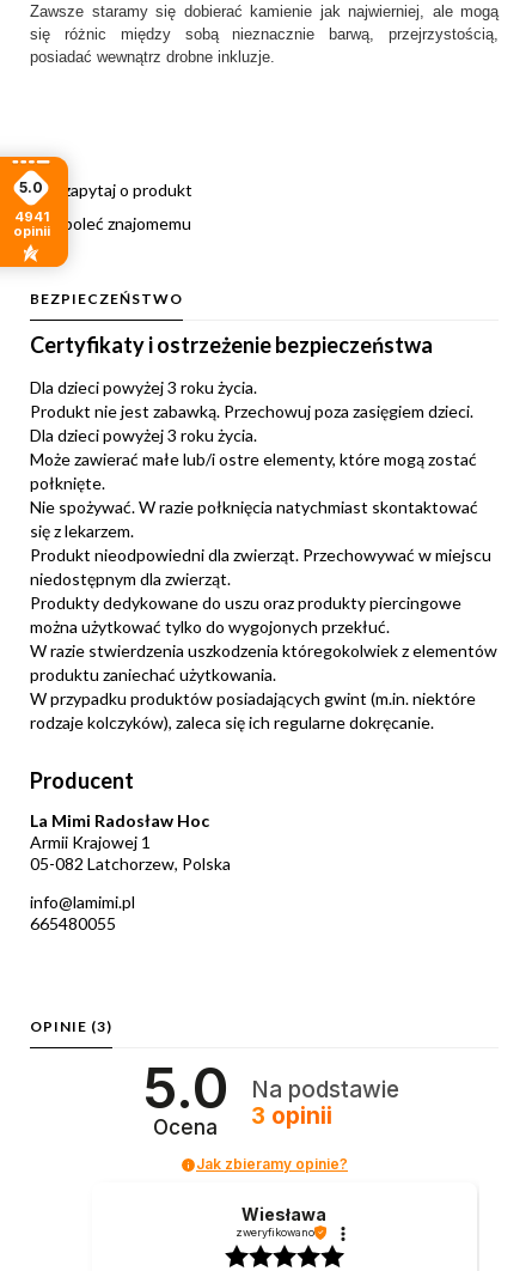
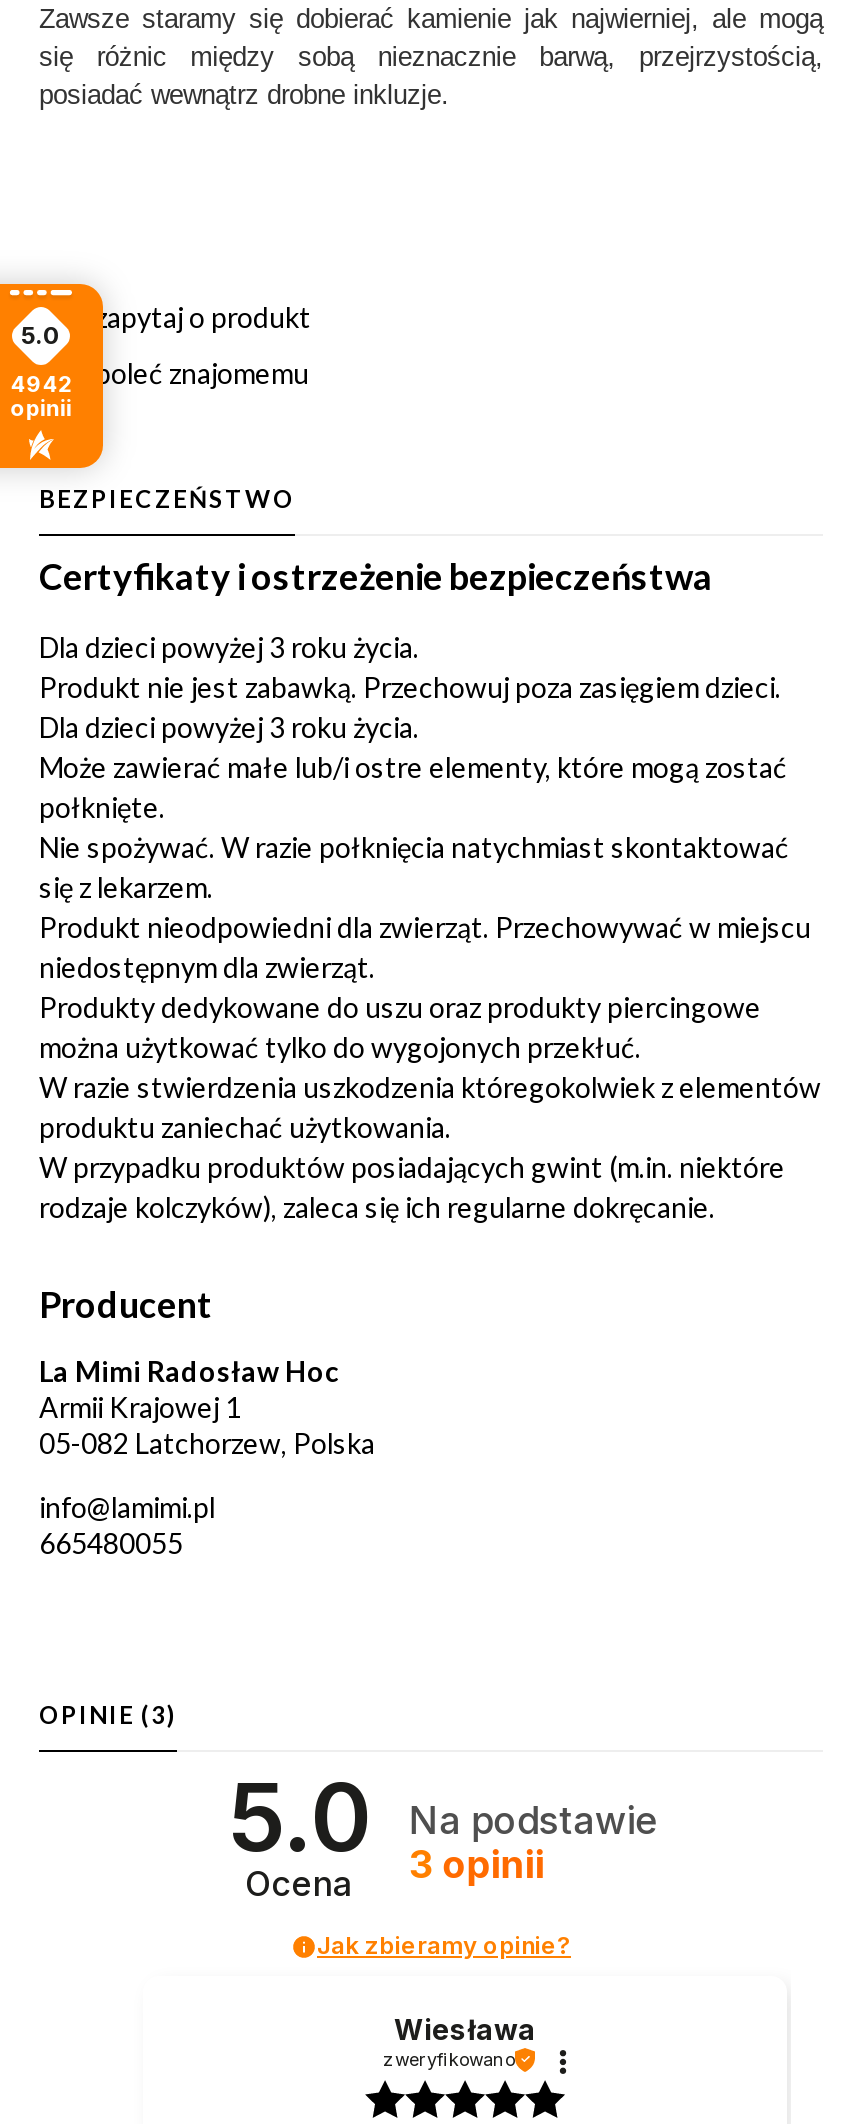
[14,208,49,225] 4941 -> [10,369,72,397] 4942

